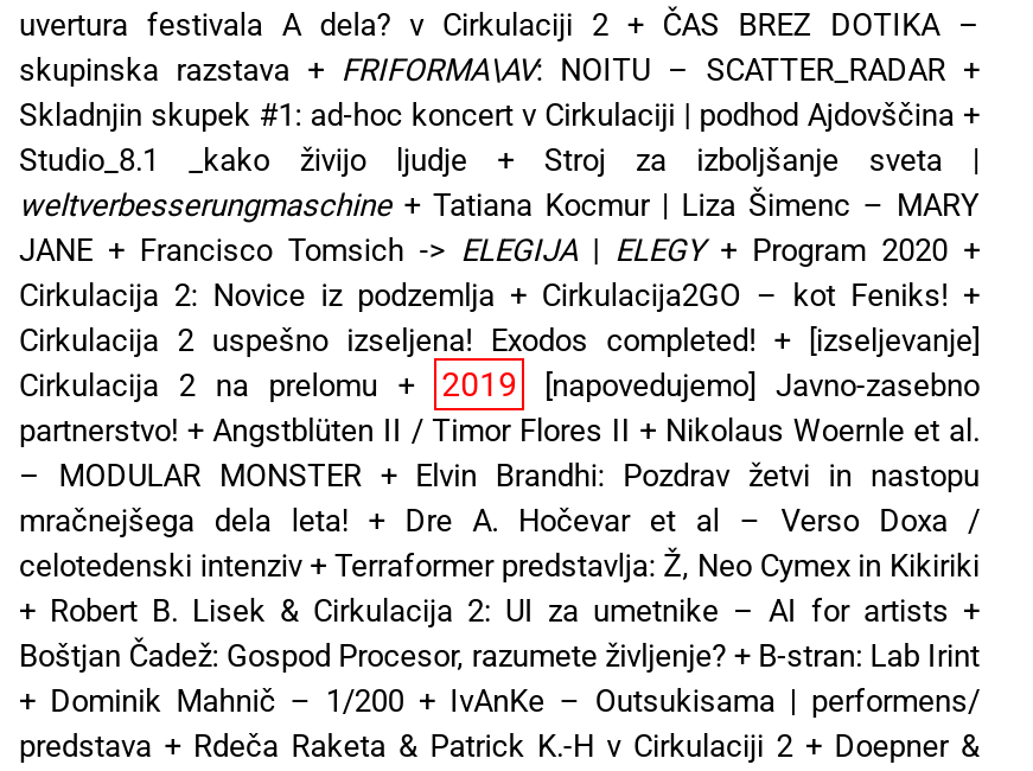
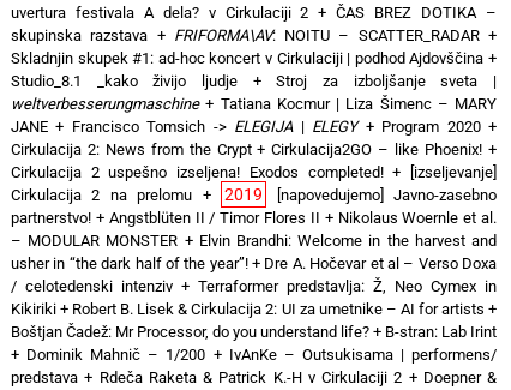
[19,277,980,313] Cirkulacija 2: Novice iz podzemlja + Cirkulacija2GO – kot Feniks! + -> [11,140,497,158] Cirkulacija 2: News from the Crypt + Cirkulacija2GO – like Phoenix! +
[19,457,980,673] – MODULAR MONSTER + Elvin Brandhi: Pozdrav žetvi in nastopu | mračnejšega dela leta! + Dre A. Hočevar et al – Verso Doxa / | celotedenski intenziv + Terraformer predstavlja: Ž, Neo Cymex in Kikiriki | + Robert B. Lisek & Cirkulacija 2: UI za umetnike – AI for artists + | Boštjan Čadež: Gospod Procesor, razumete življenje? + B-stran: Lab Irint -> [11,231,497,341] – MODULAR MONSTER + Elvin Brandhi: Welcome in the harvest and | usher in “the dark half of the year”! + Dre A. Hočevar et al – Verso Doxa | / celotedenski intenziv + Terraformer predstavlja: Ž, Neo Cymex in | Kikiriki + Robert B. Lisek & Cirkulacija 2: UI za umetnike – AI for artists + | Boštjan Čadež: Mr Processor, do you understand life? + B-stran: Lab Irint

